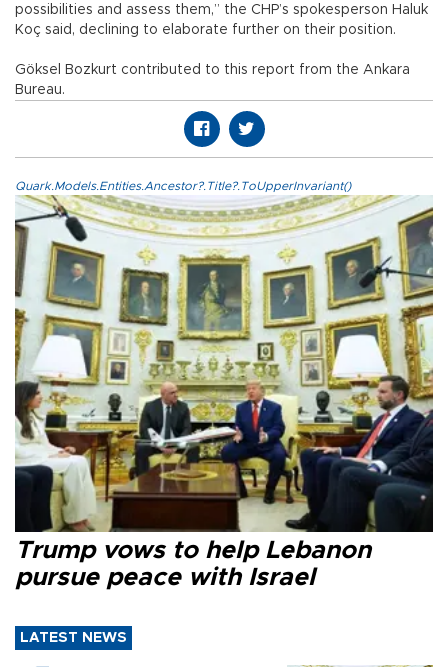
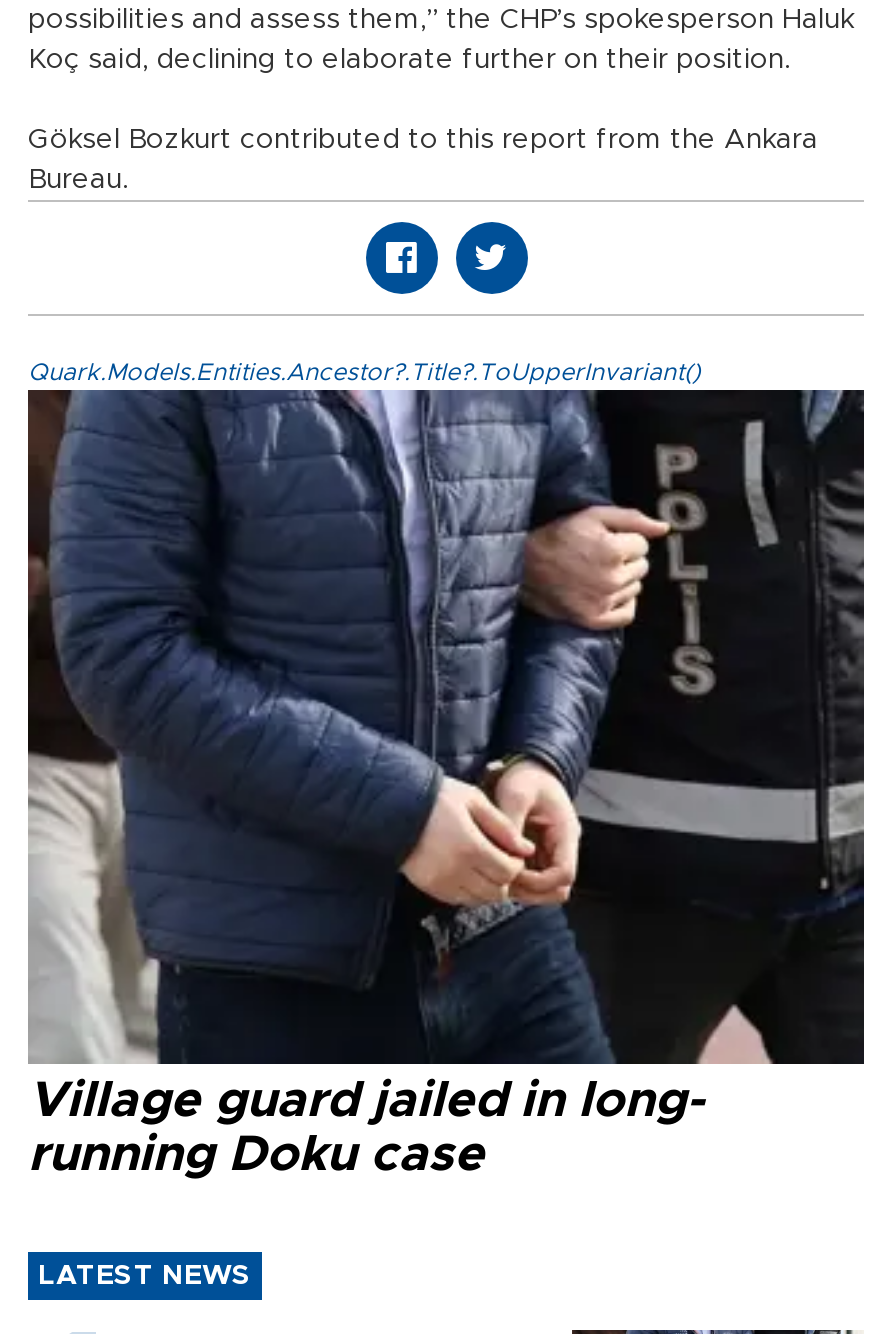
[14,194,434,590] [image] | Trump vows to help Lebanon | pursue peace with Israel -> [26,388,866,1180] [image] | Village guard jailed in long- | running Doku case

